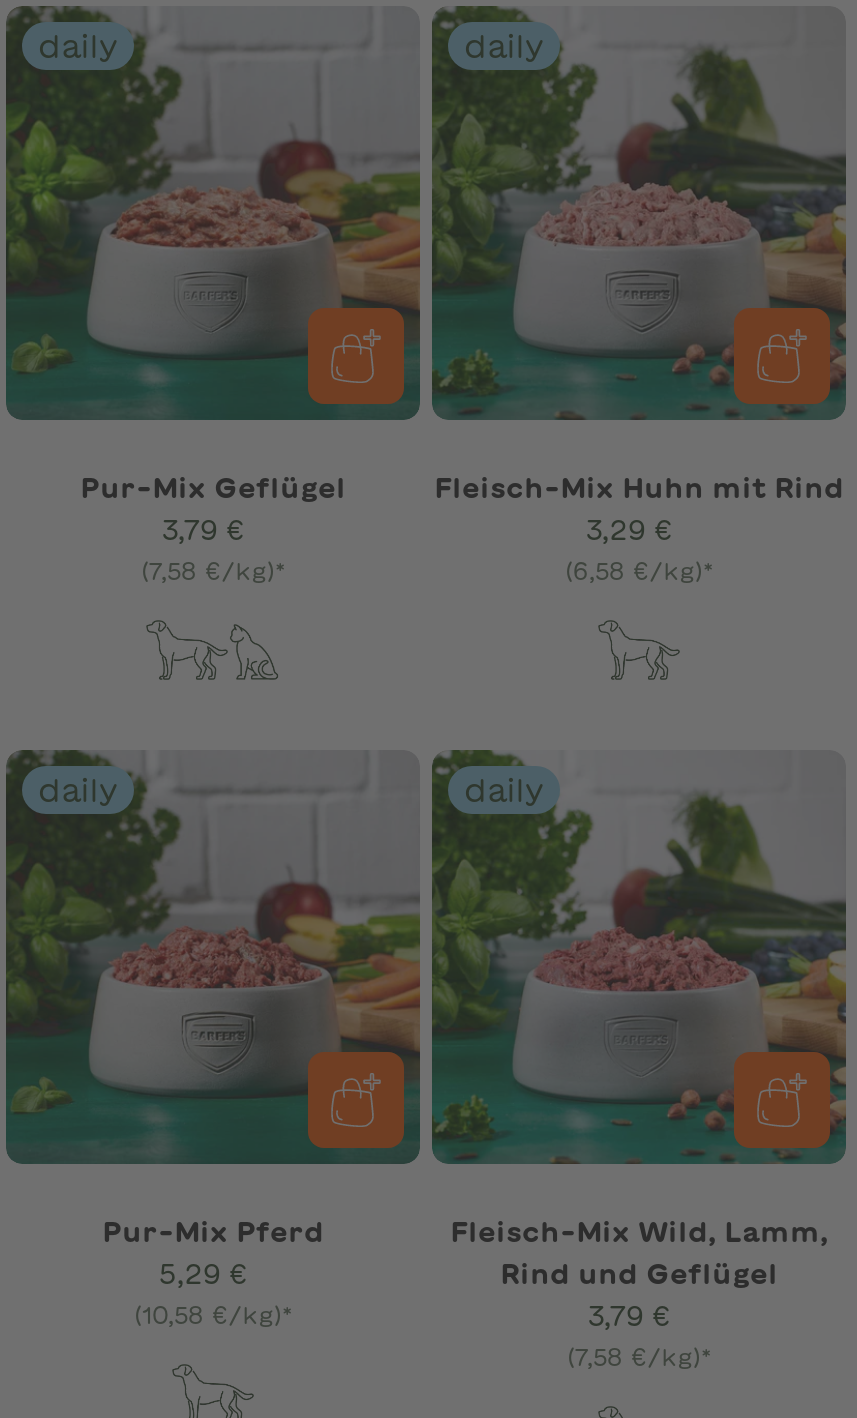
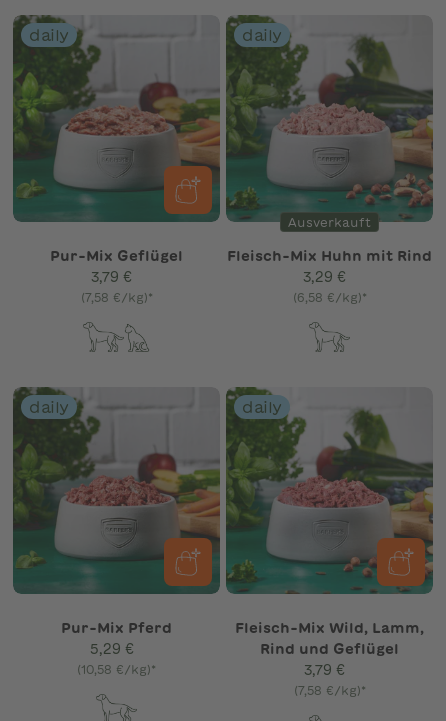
none -> [288,216,371,228] Ausverkauft
[732,306,832,406] [image] -> [377,166,425,214] [image]

